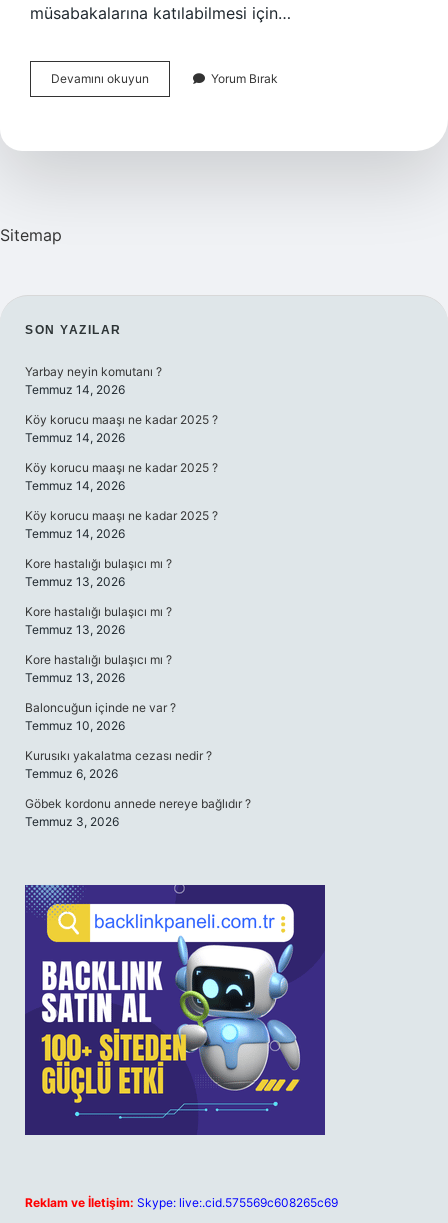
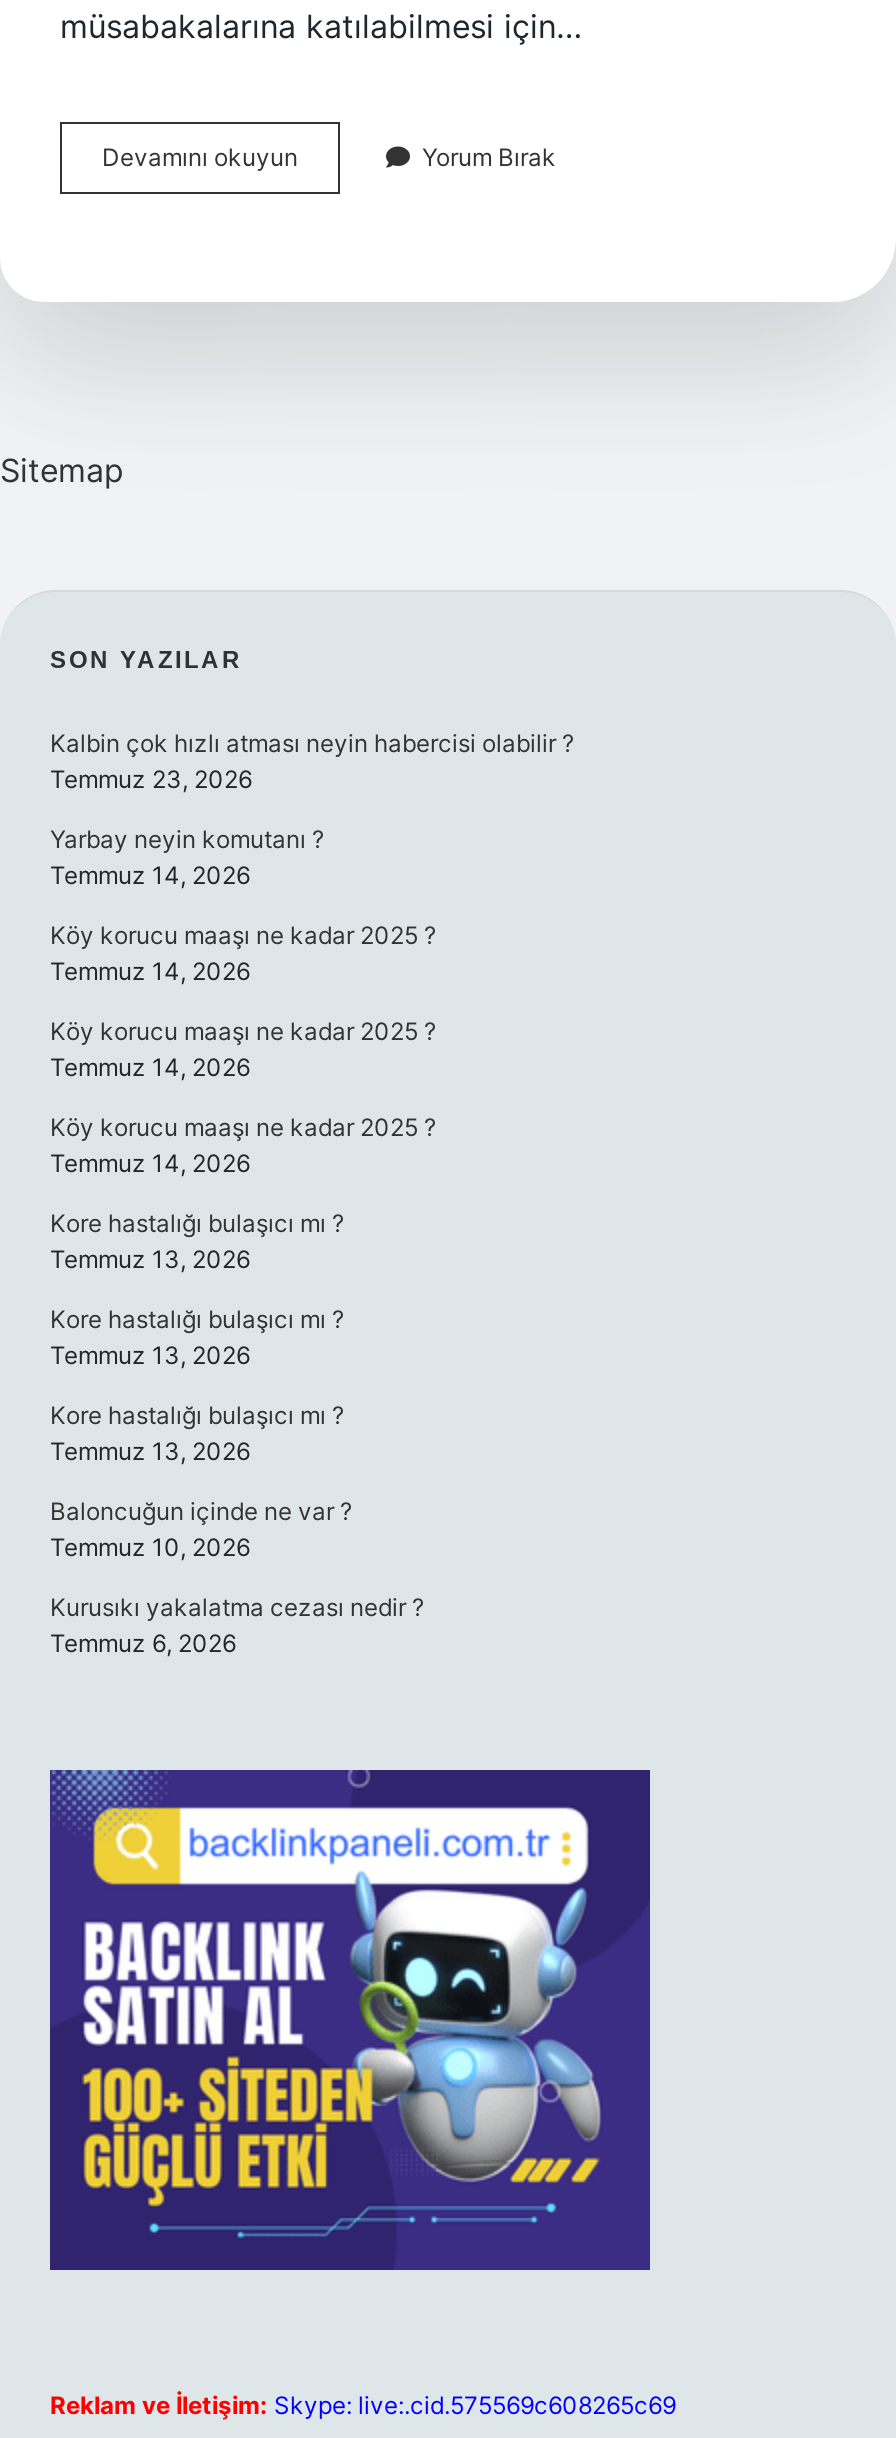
none -> [50,728,574,794] Kalbin çok hızlı atması neyin habercisi olabilir ? | Temmuz 23, 2026
moved [25,364,218,781] -> [50,824,436,1658]: Yarbay neyin komutanı ? | Temmuz 14, 2026 | Köy korucu maaşı ne kadar 2025 ? | ... | Kurusıkı yakalatma cezası nedir ? | Temmuz 6, 2026
[25,796,251,829] Göbek kordonu annede nereye bağlıdır ? | Temmuz 3, 2026 -> none

